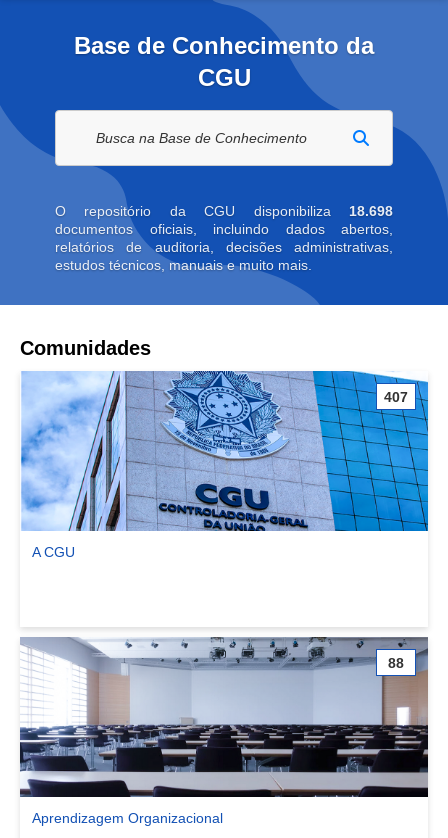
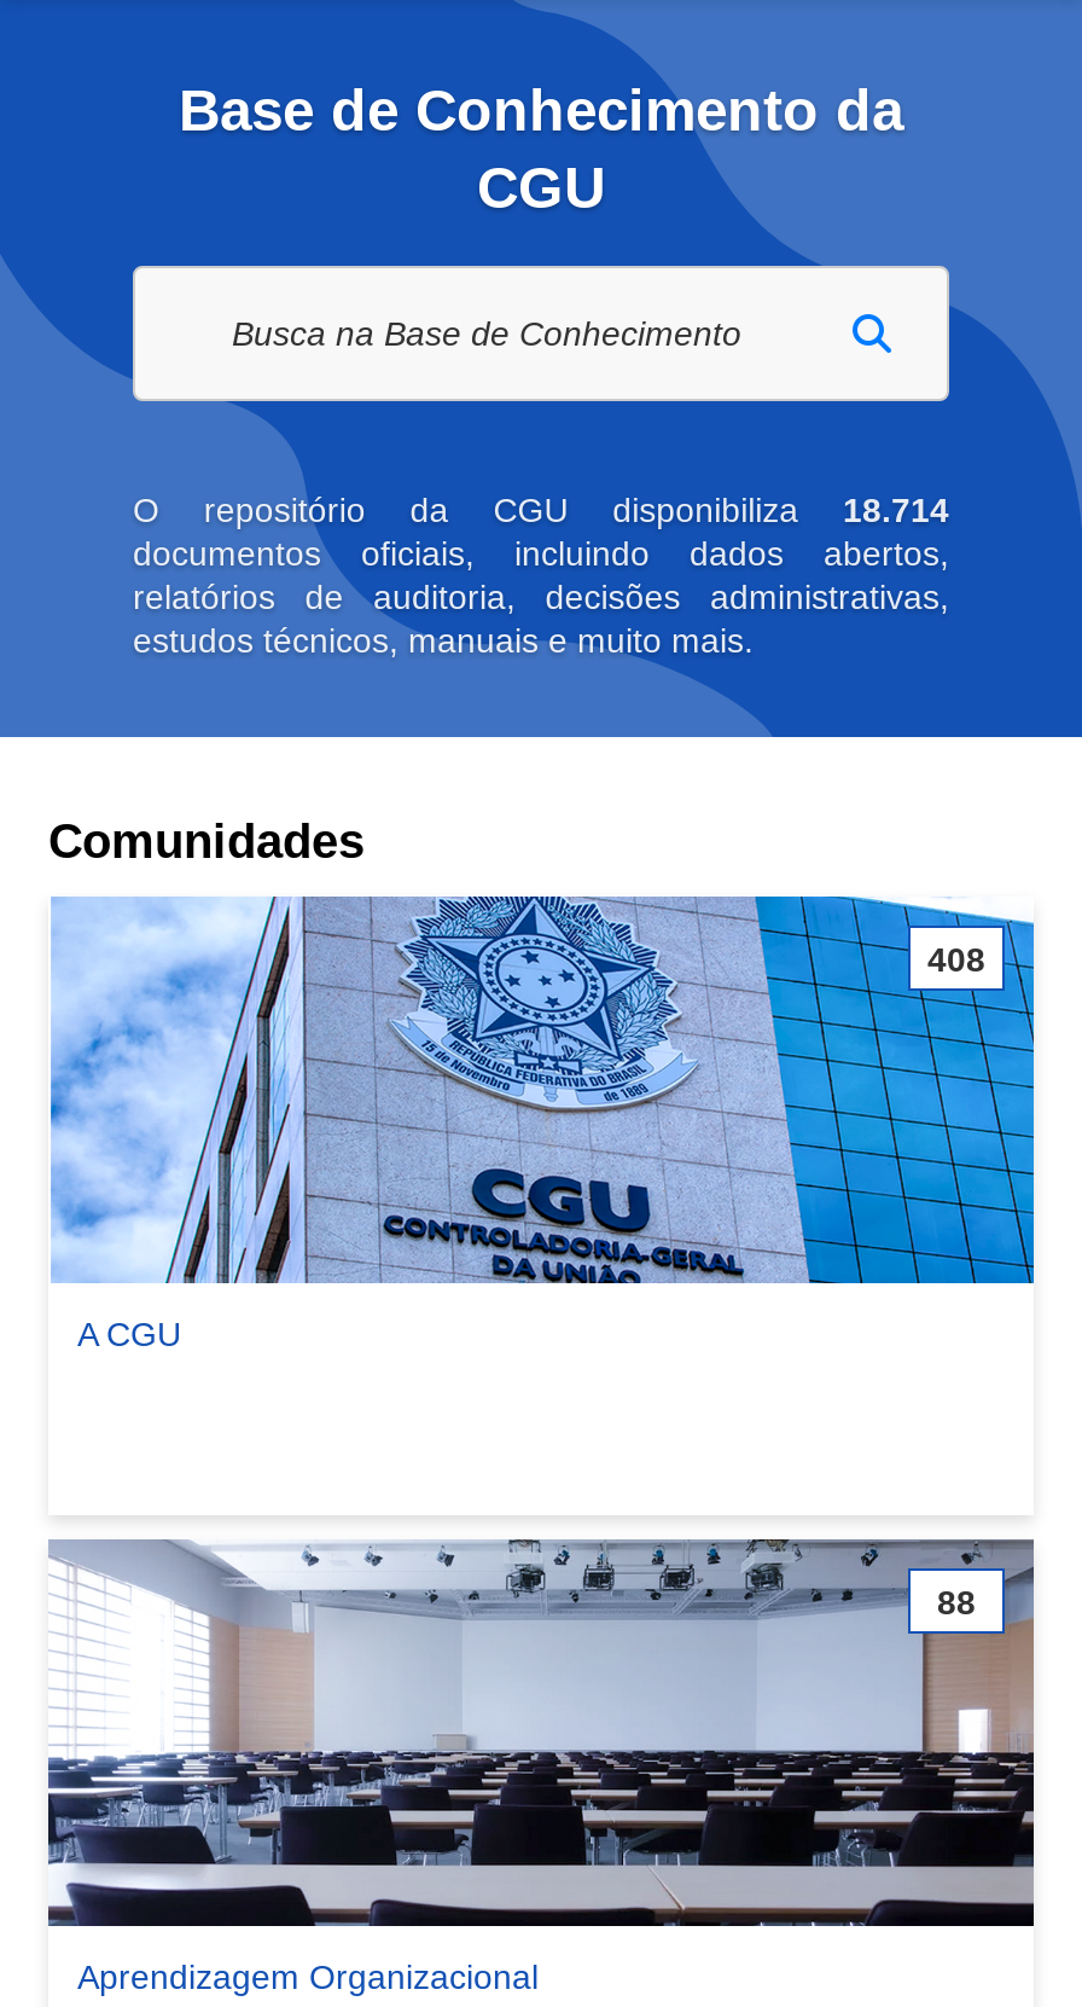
[55,203,393,219] O repositório da CGU disponibiliza 18.698 -> [133,491,949,529] O repositório da CGU disponibiliza 18.714
[384,388,408,404] 407 -> [927,939,985,978] 408

